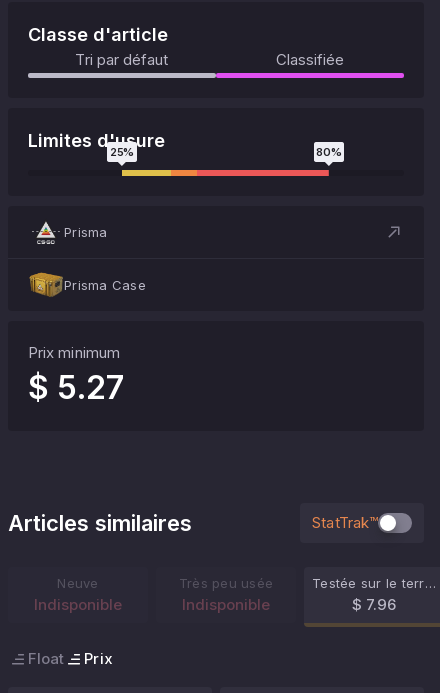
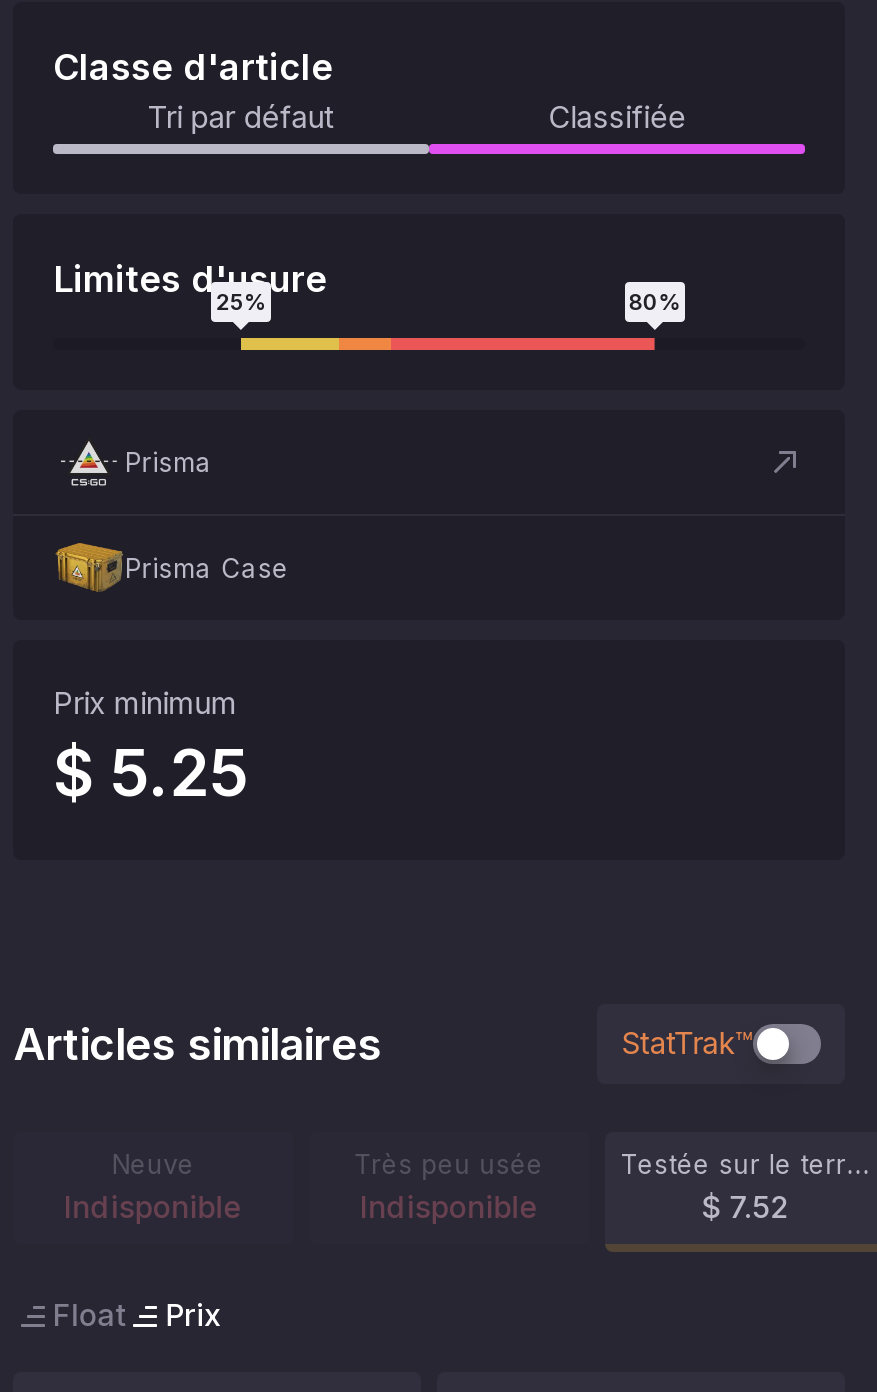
[28,368,124,407] $ 5.27 -> [53,734,249,812] $ 5.25
[352,595,396,614] $ 7.96 -> [702,1188,788,1226] $ 7.52

